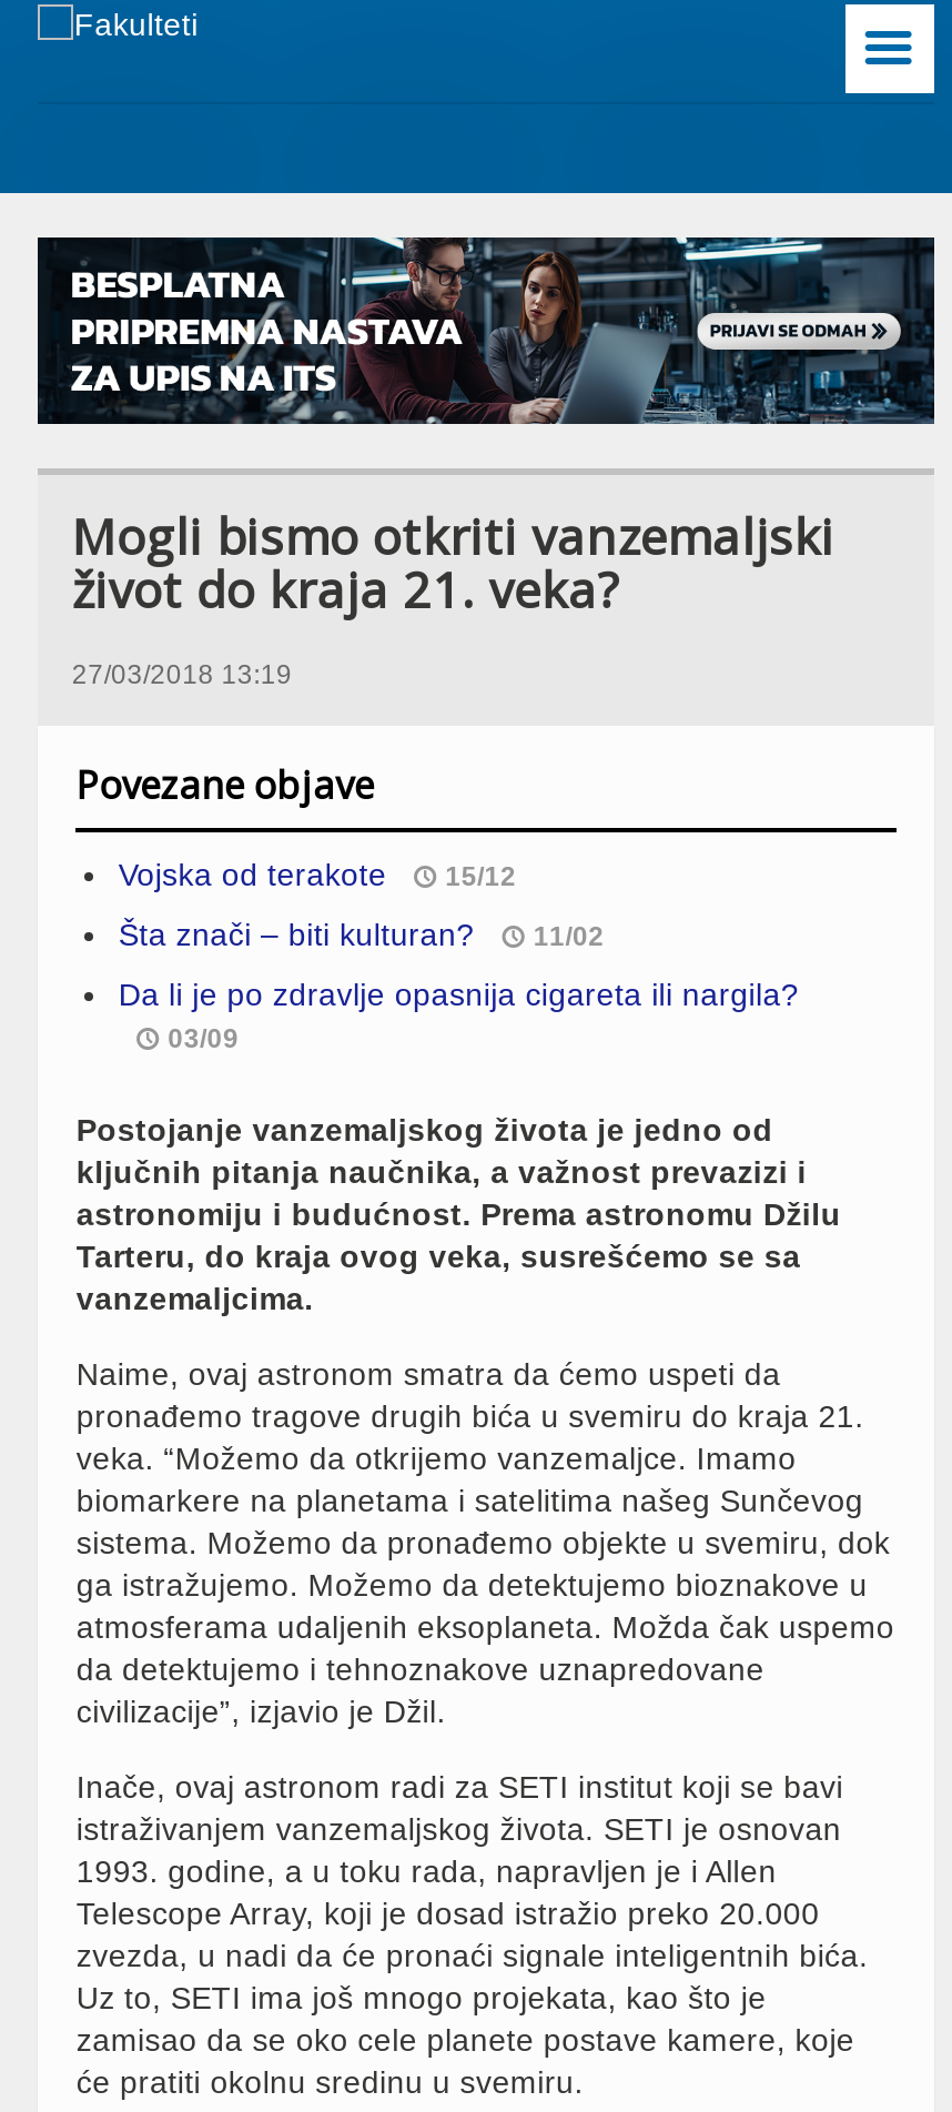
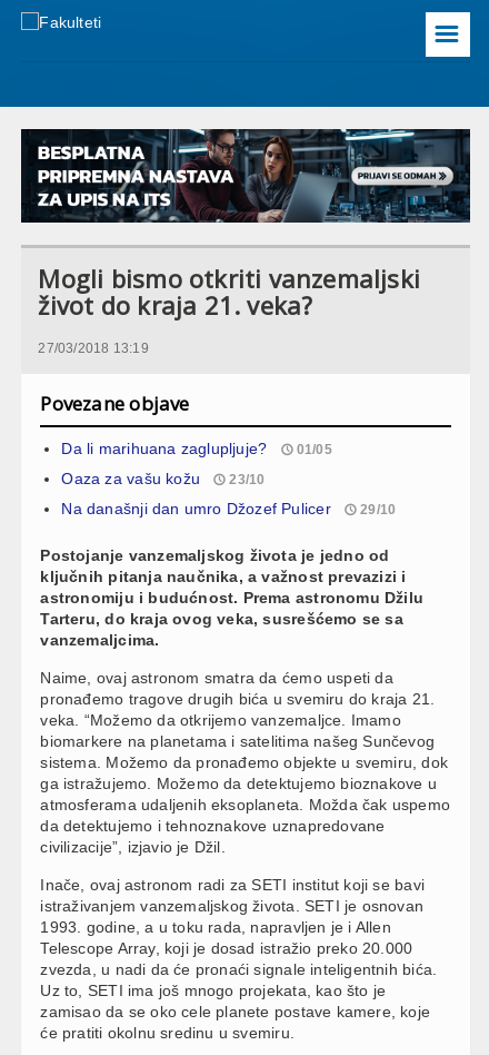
[119,857,516,892] Vojska od terakote | 15/12 -> [62,440,332,457] Da li marihuana zaglupljuje? | 01/05
[119,917,604,952] Šta znači – biti kulturan? | 11/02 -> [62,470,265,487] Oaza za vašu kožu | 23/10
[119,977,799,1054] Da li je po zdravlje opasnija cigareta ili nargila? | 03/09 -> [62,500,396,517] Na današnji dan umro Džozef Pulicer | 29/10

